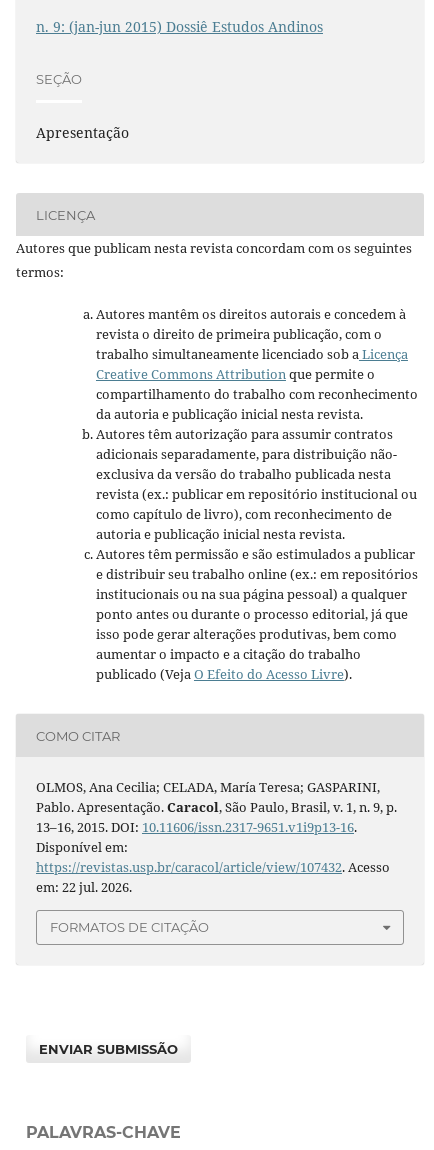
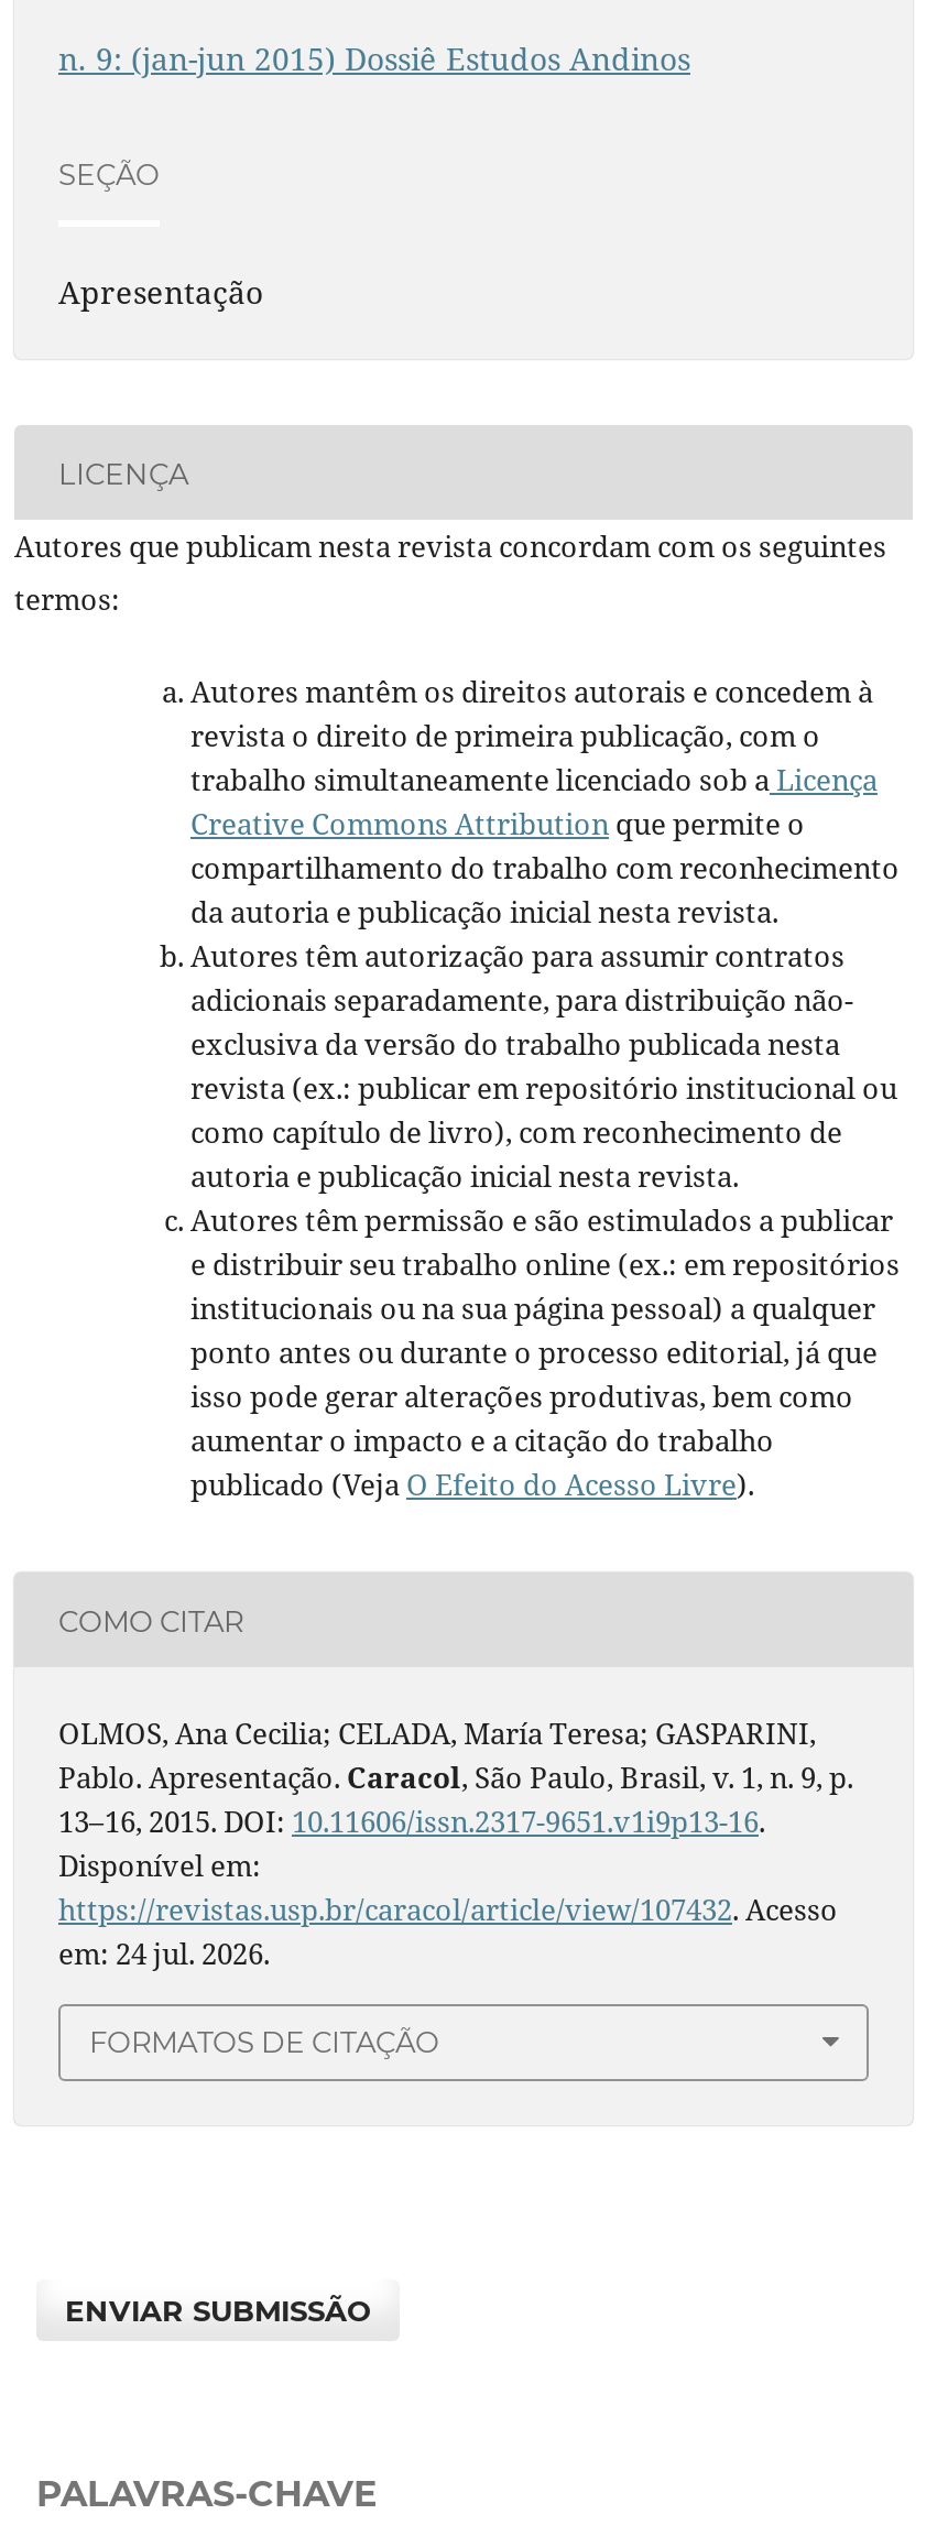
[36,878,132,896] em: 22 jul. 2026. -> [58,1934,270,1974] em: 24 jul. 2026.

